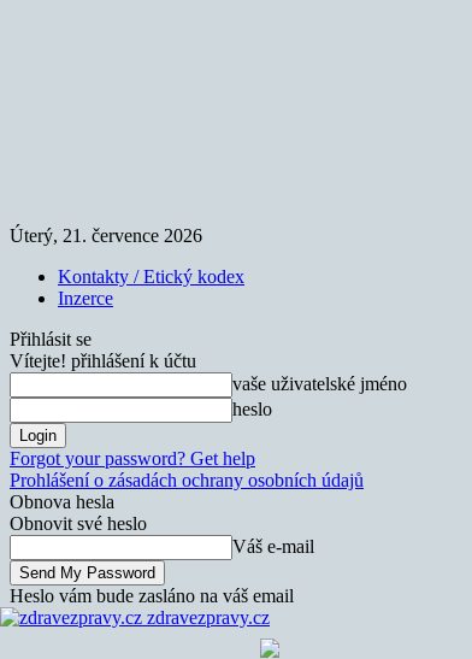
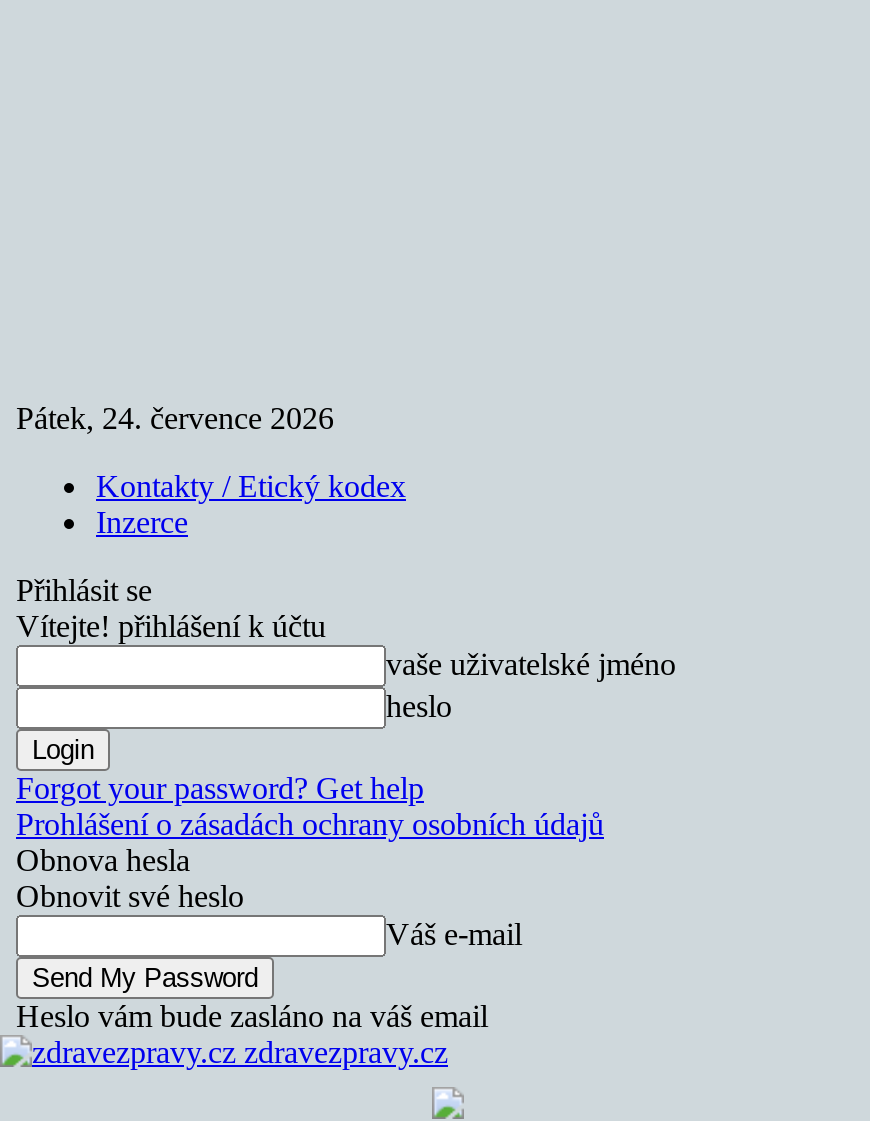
[10,225,202,246] Úterý, 21. července 2026 -> [16,401,334,435] Pátek, 24. července 2026

